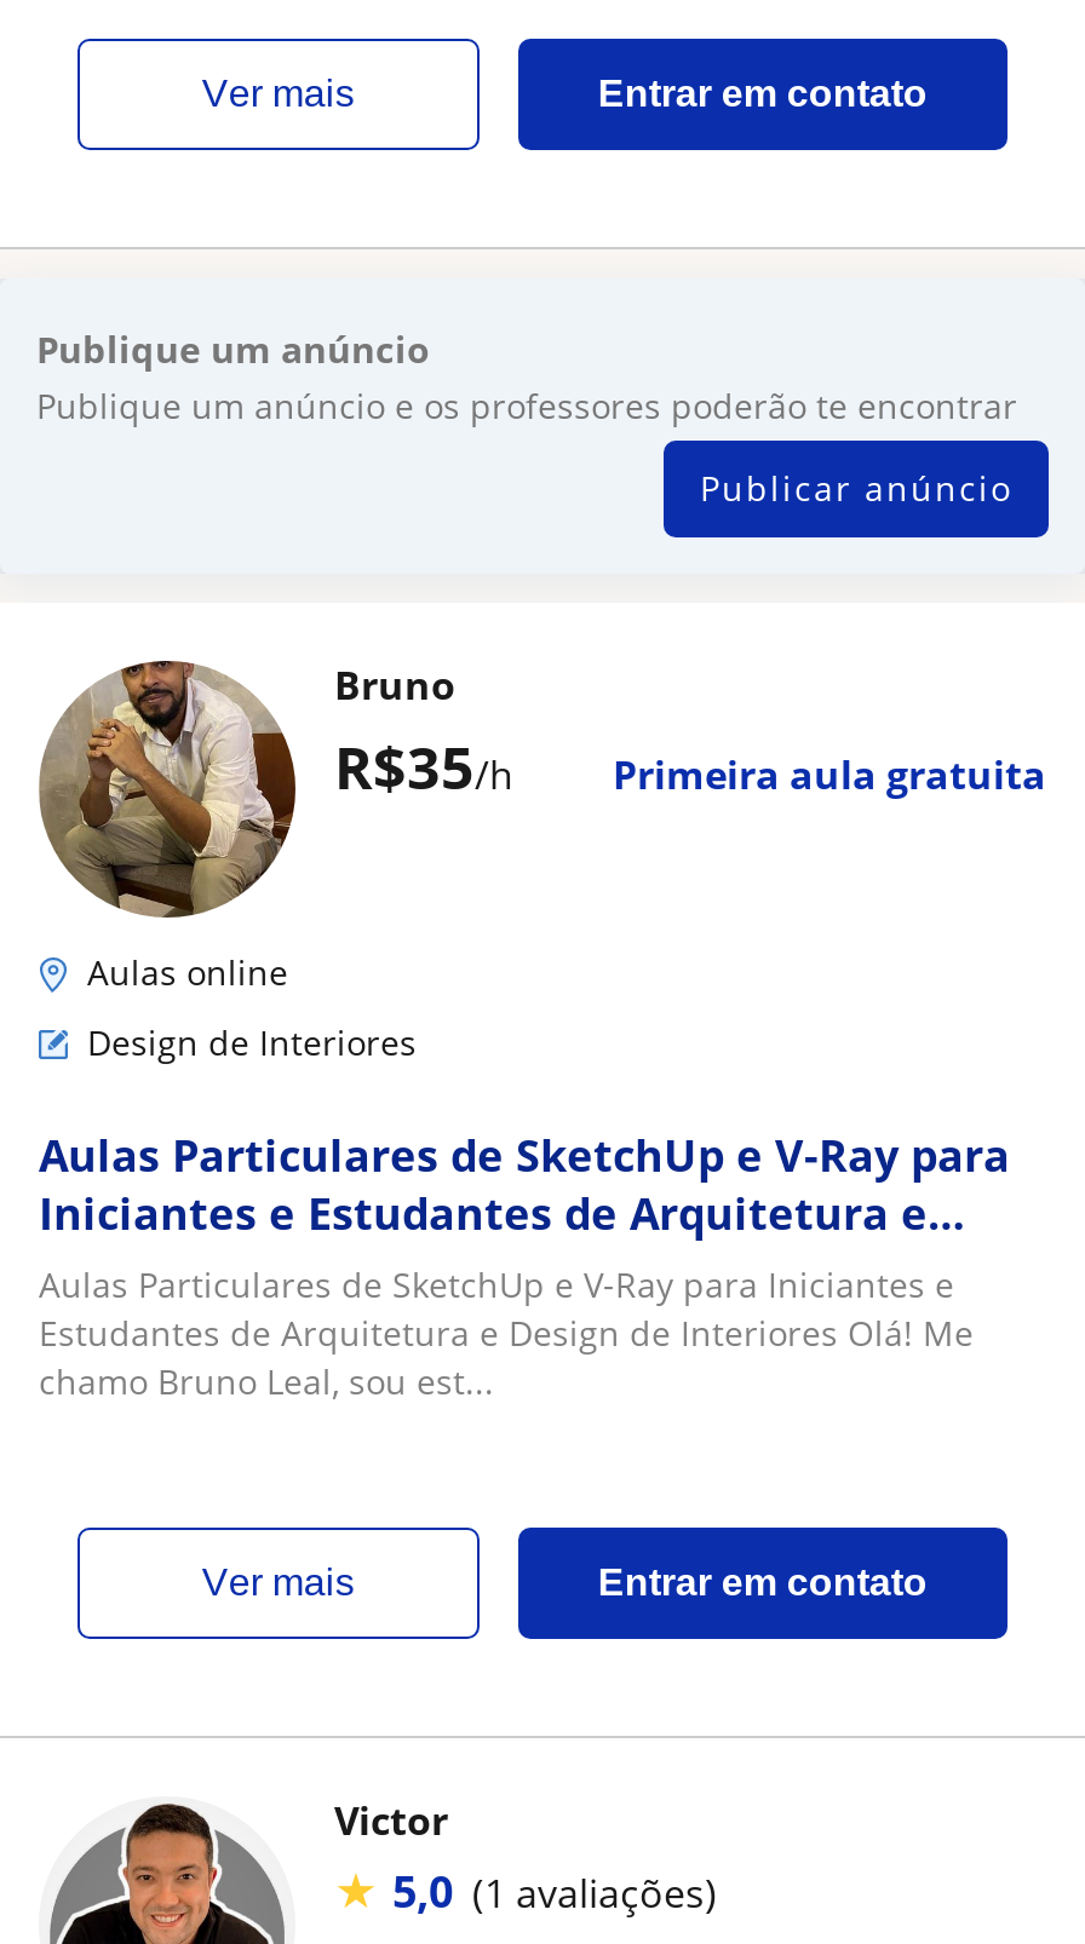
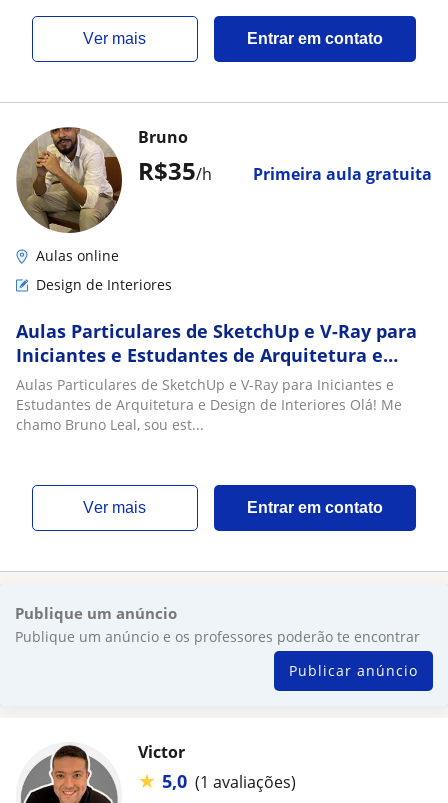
moved [36,324,1017,511] -> [15,603,420,680]: Publique um anúncio | Publique um anúncio e os professores poderão te encontrar | Publicar anúncio
moved [36,656,1046,1603] -> [15,125,432,516]: [image] | R$35/h | Primeira aula gratuita | ... | ver mais | Entrar em contato

